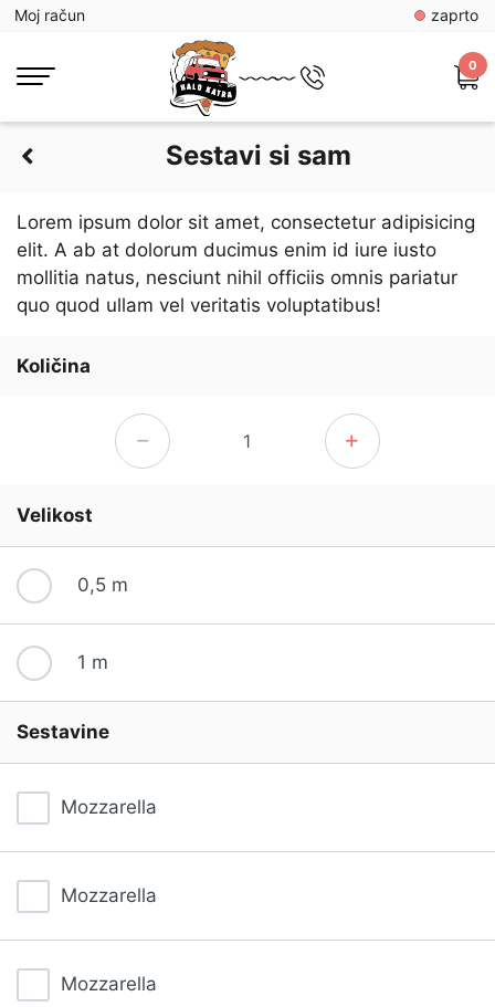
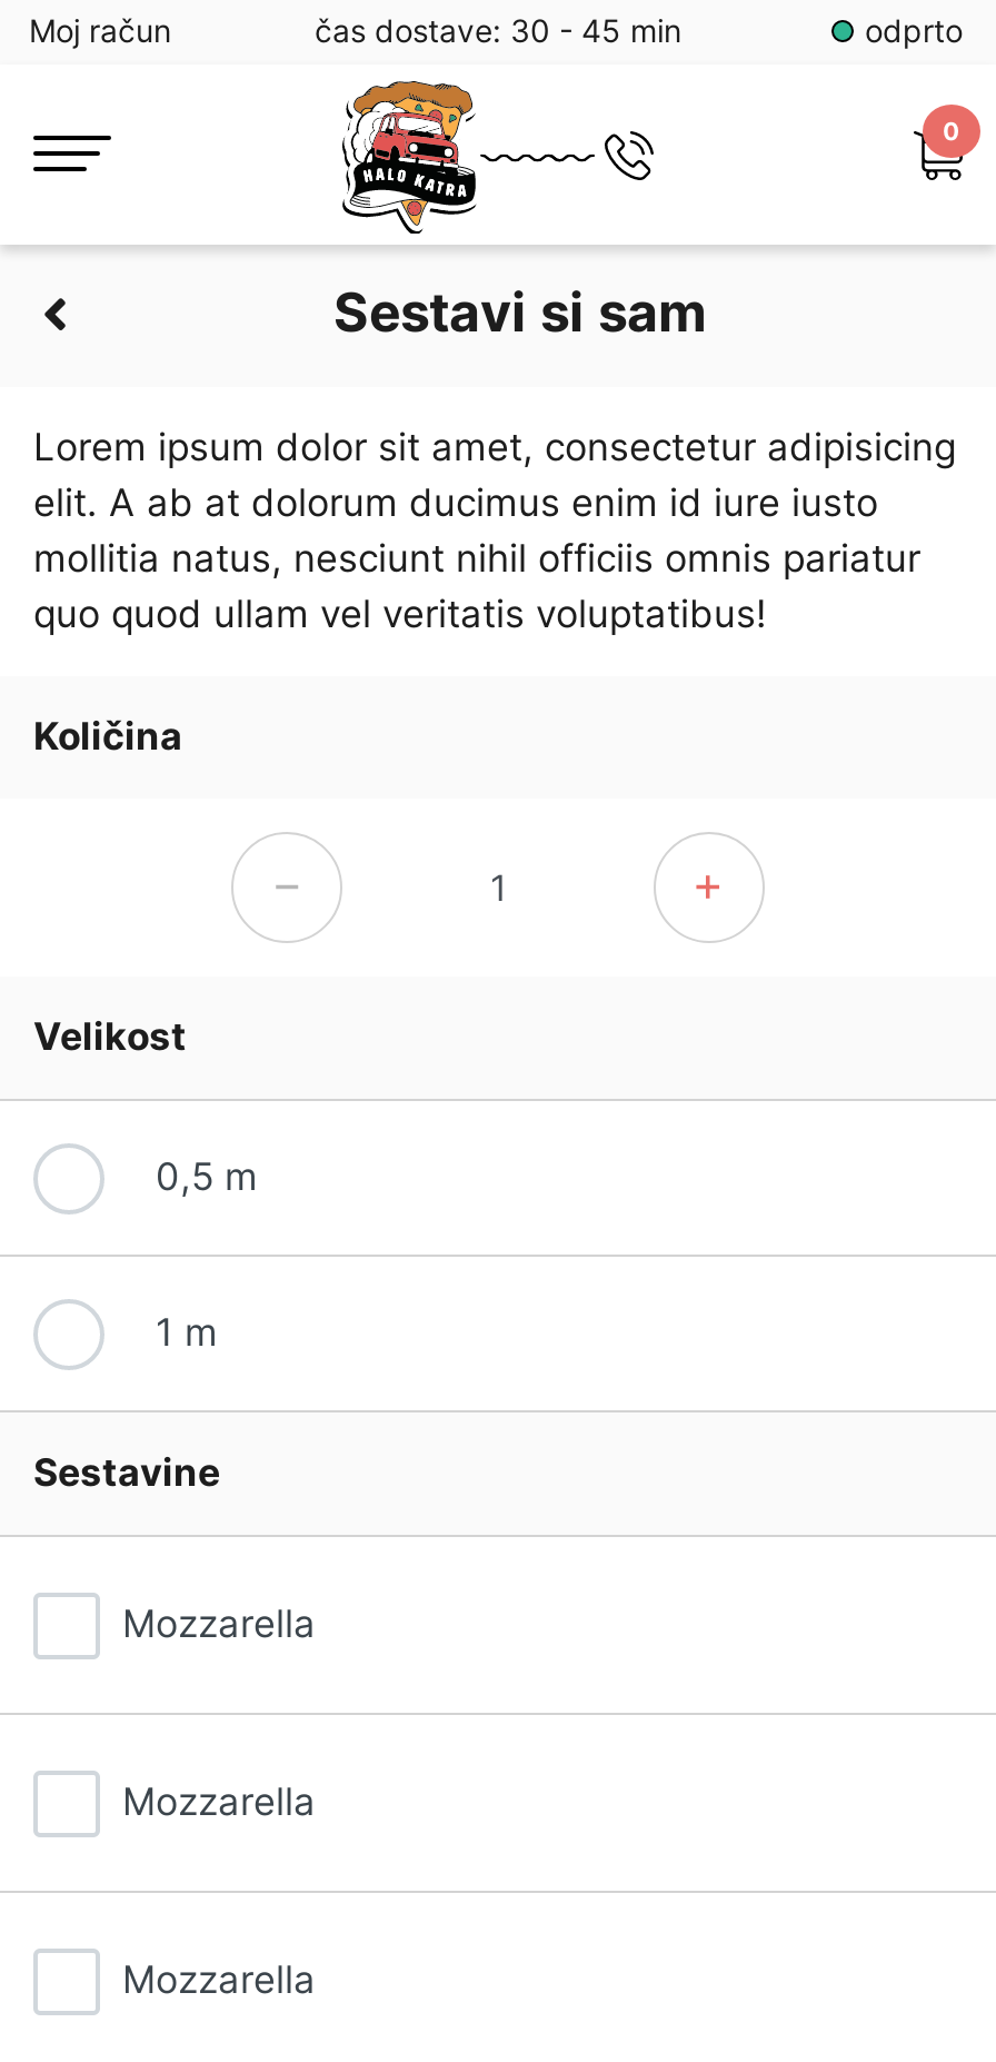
[431,6,478,24] zaprto -> [315,11,963,49] čas dostave: 30 - 45 min | odprto

